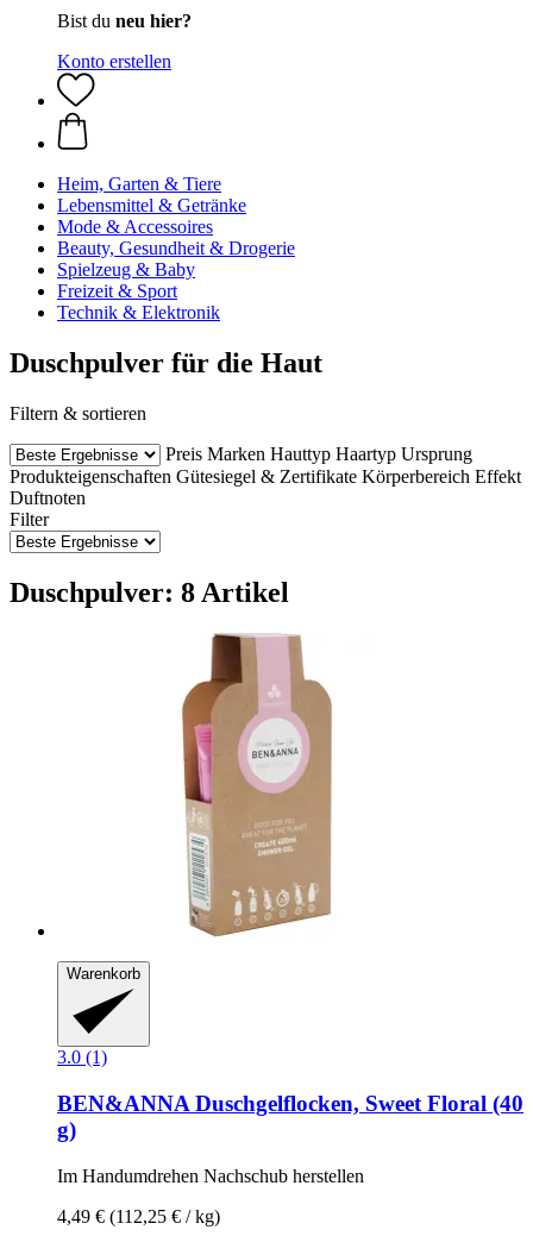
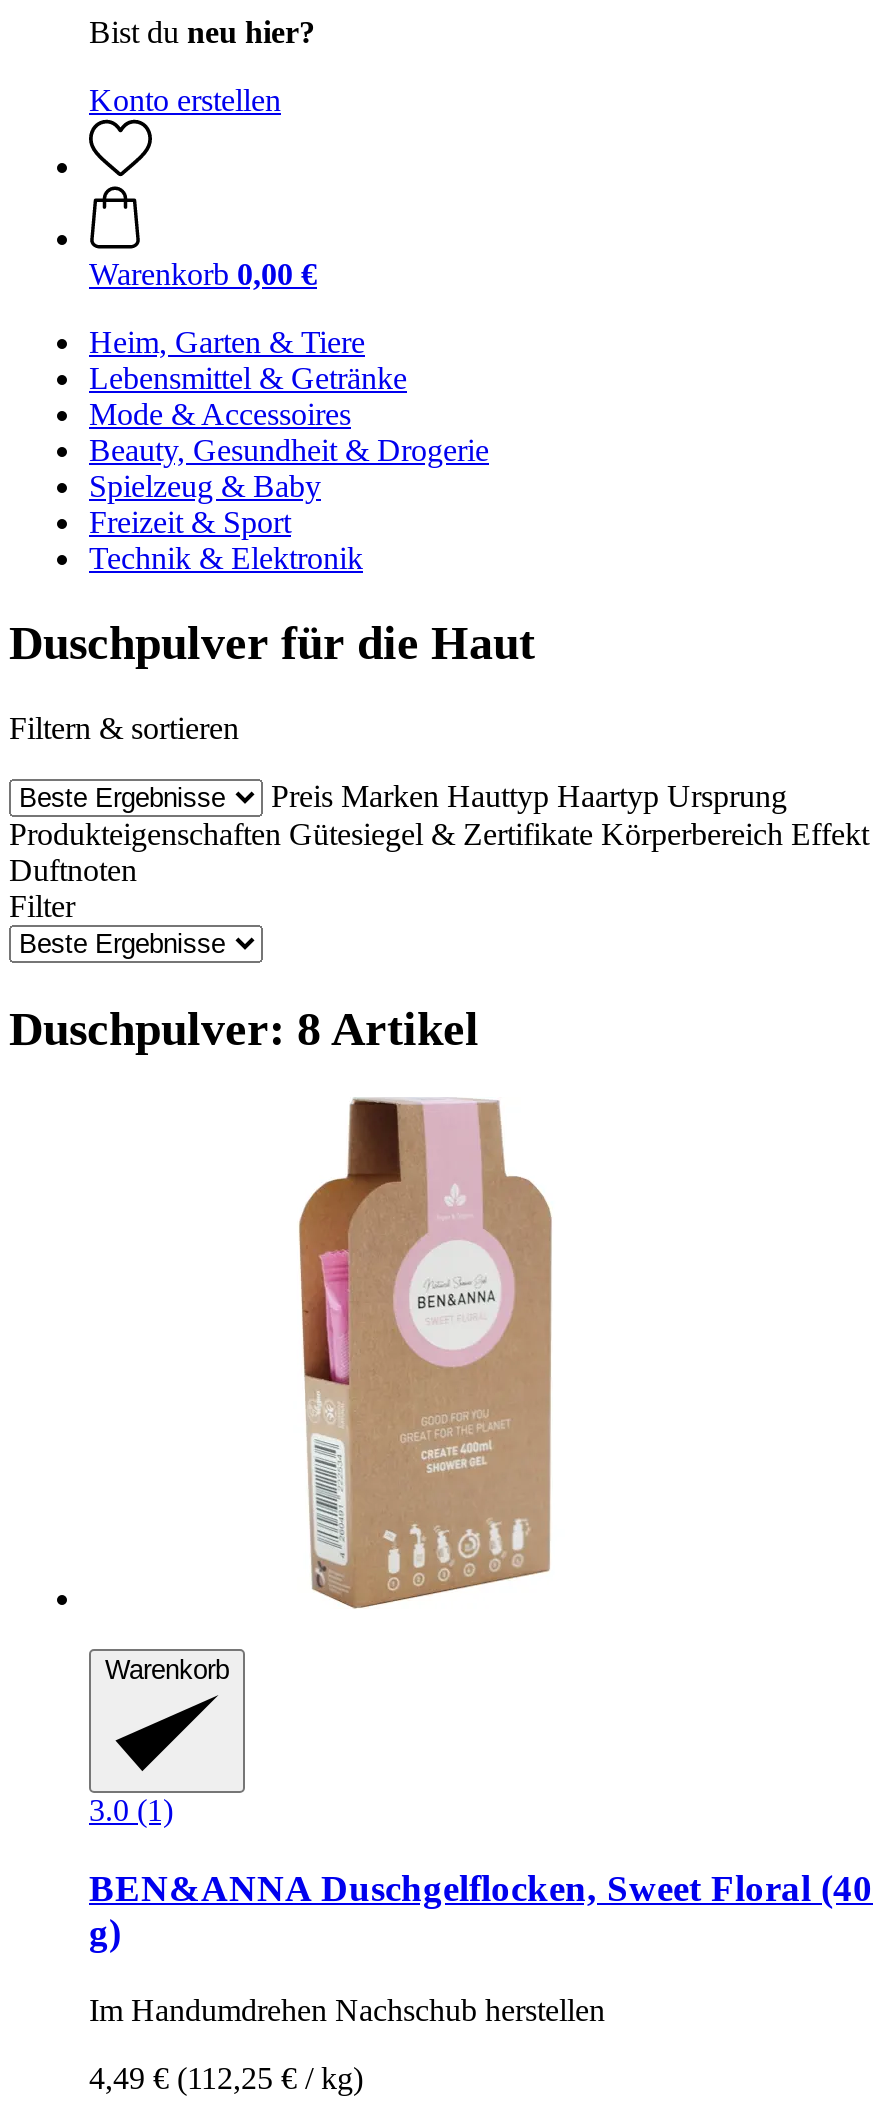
none -> [89,257,317,291] Warenkorb 0,00 €

